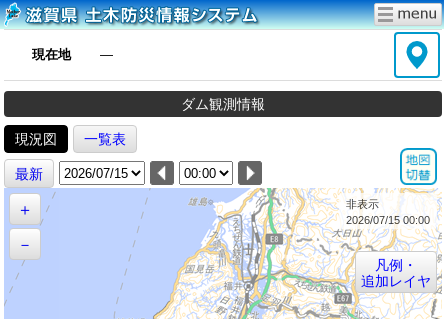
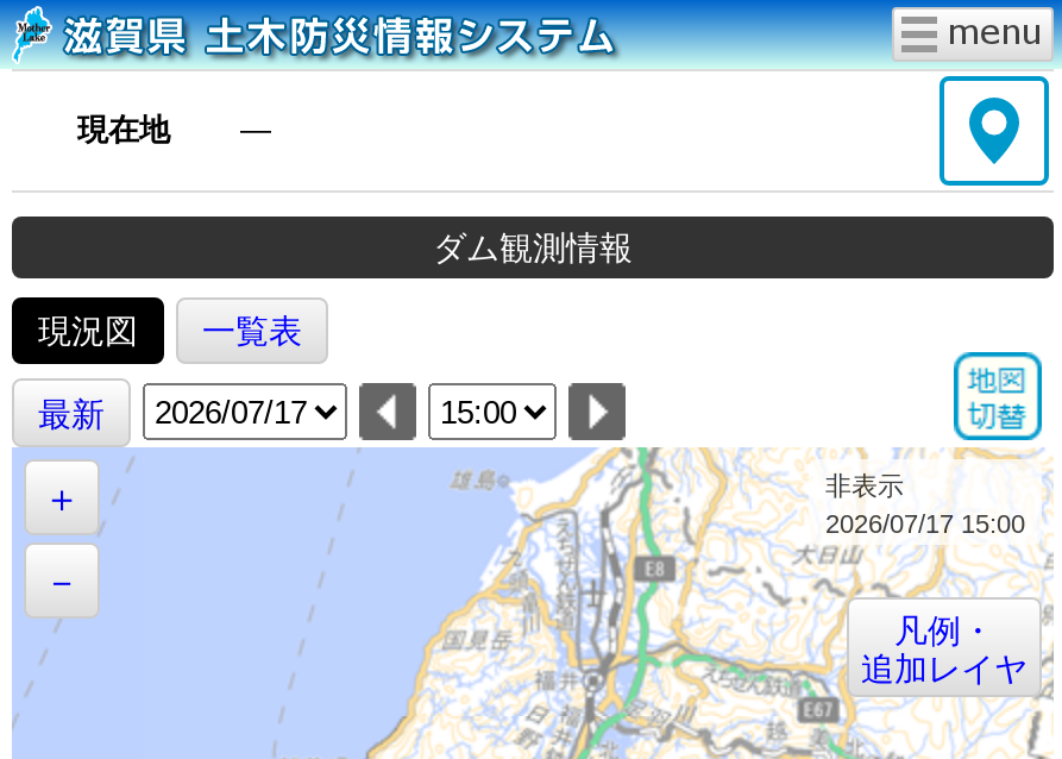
[346,214,430,226] 2026/07/15 00:00 -> [825,509,1025,538] 2026/07/17 15:00

